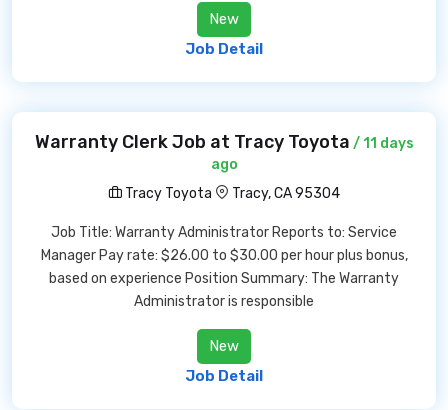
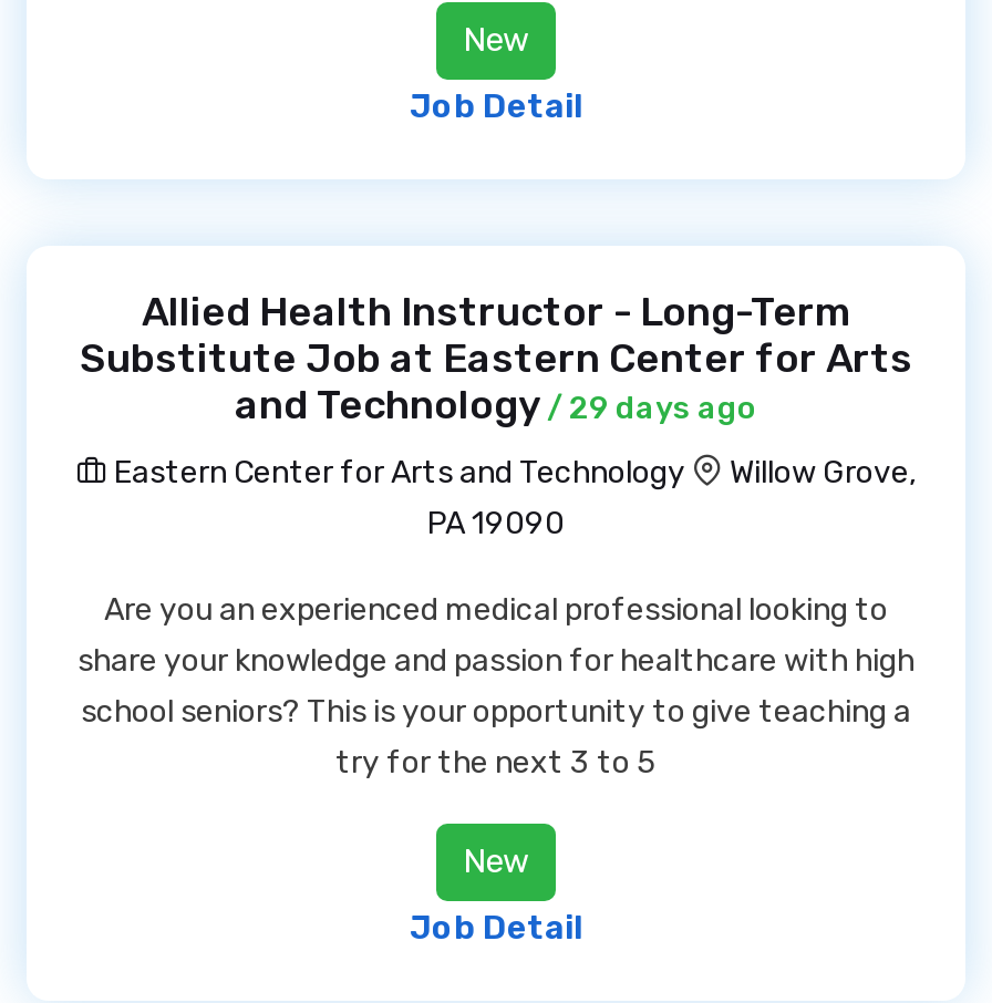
[34,131,413,173] Warranty Clerk Job at Tracy Toyota / 11 days | ago -> [80,288,912,430] Allied Health Instructor - Long-Term | Substitute Job at Eastern Center for Arts | and Technology / 29 days ago
[122,185,340,202] Tracy Toyota | Tracy, CA 95304 -> [107,454,916,542] Eastern Center for Arts and Technology | Willow Grove, | PA 19090
[40,224,407,310] Job Title: Warranty Administrator Reports to: Service | Manager Pay rate: $26.00 to $30.00 per hour plus bonus, | based on experience Position Summary: The Warranty | Administrator is responsible -> [77,591,914,782] Are you an experienced medical professional looking to | share your knowledge and passion for healthcare with high | school seniors? This is your opportunity to give teaching a | try for the next 3 to 5

